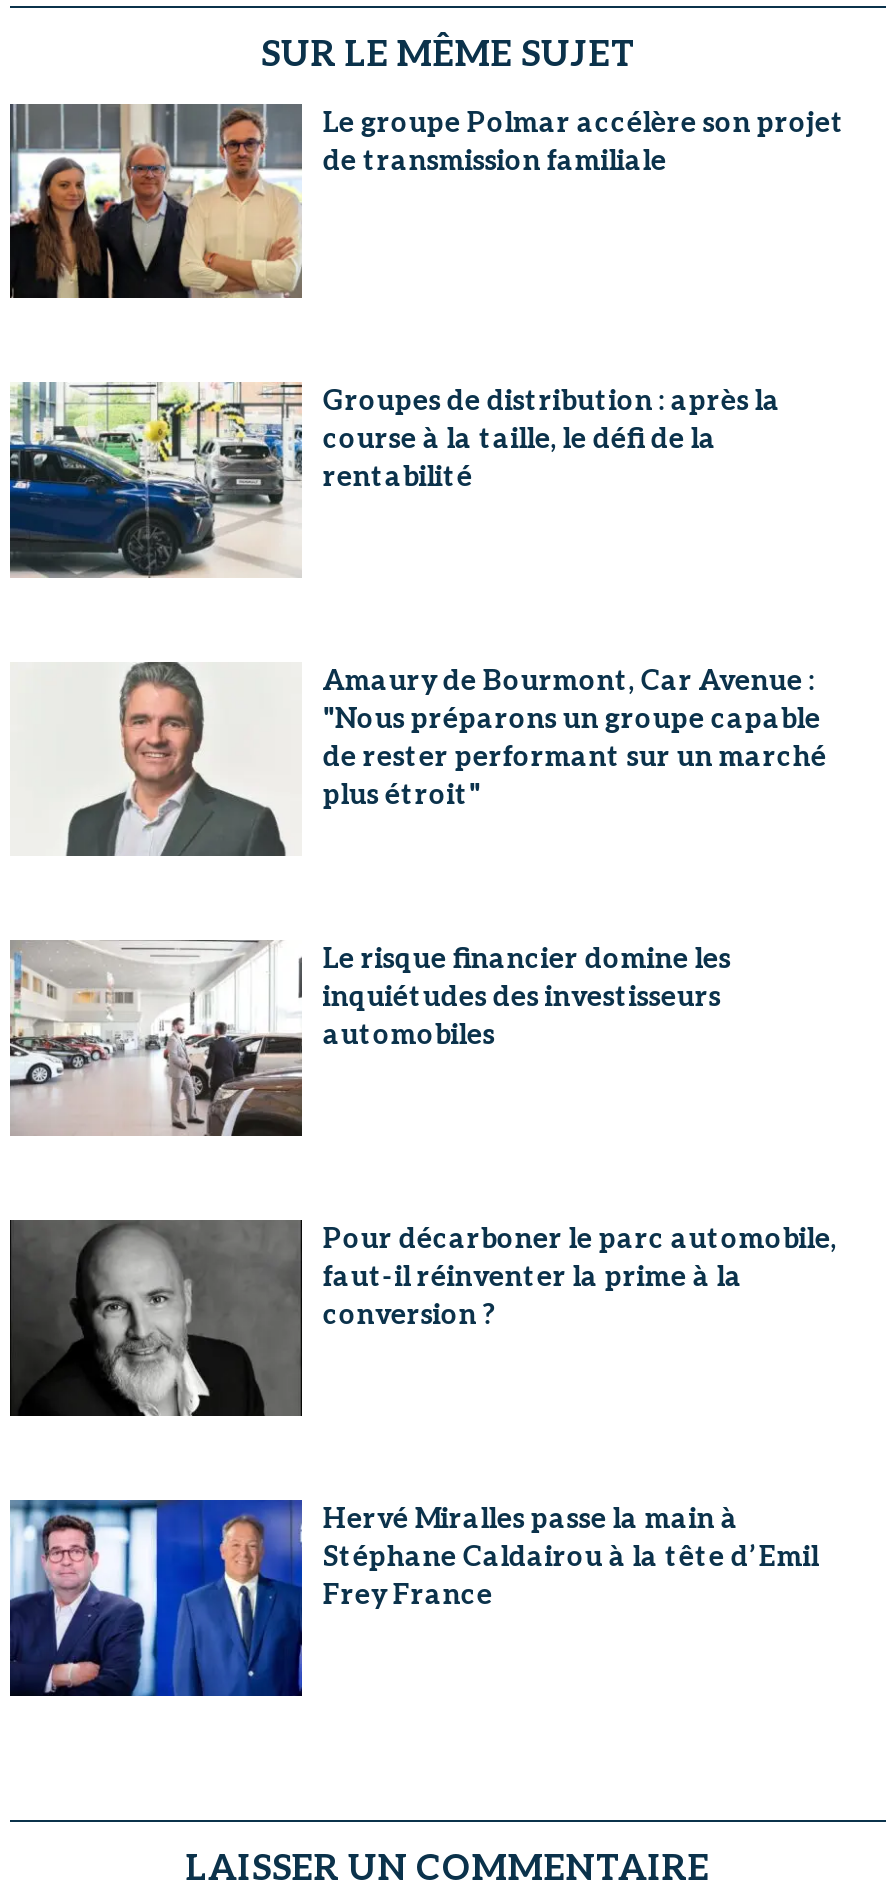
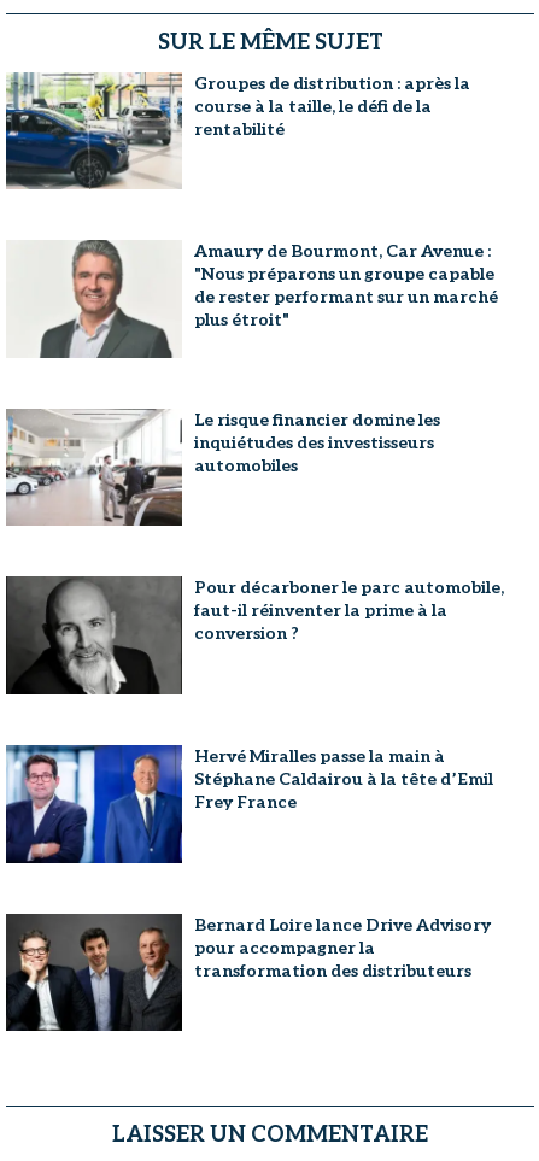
[8,102,845,300] [image] | Le groupe Polmar accélère son projet | de transmission familiale -> none
moved [0,378,837,1611] -> [0,69,504,813]: [image] | Groupes de distribution : après la | course à la taille, le défi de la | ... | Stéphane Caldairou à la tête d’Emil | Frey France
none -> [5,913,491,1032] [image] | Bernard Loire lance Drive Advisory | pour accompagner la | transformation des distributeurs

